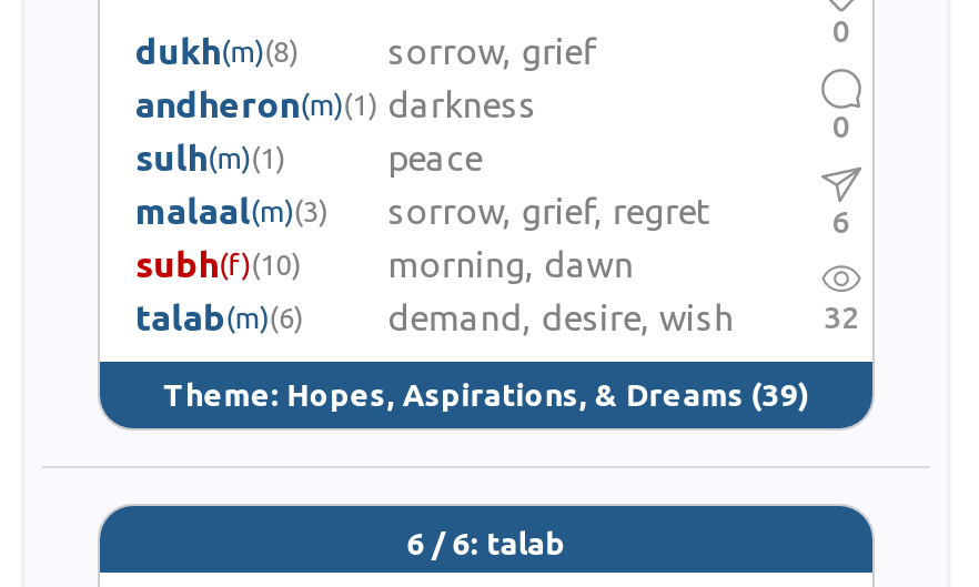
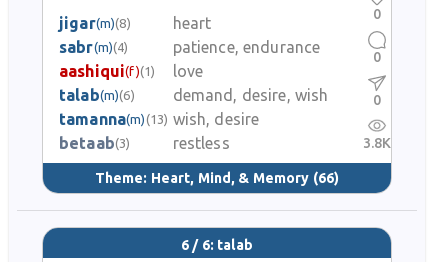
[135,31,710,284] dukh(m)(8) | sorrow, grief | andheron(m)(1) darkness | sulh(m)(1) | peace | malaal(m)(3) | sorrow, grief, regret | subh(f)(10) | morning, dawn -> [59,14,320,80] jigar(m)(8) | heart | sabr(m)(4) | patience, endurance | aashiqui(f)(1) | love
[832,204,850,240] 6 -> [373,92,381,108] 0
moved [135,297,734,337] -> [59,86,328,104]: talab(m)(6) | demand, desire, wish
[823,300,859,335] 32 -> [363,135,391,151] 3.8K
[163,376,809,412] Theme: Hopes, Aspirations, & Dreams (39) -> [59,110,339,185] tamanna(m)(13) wish, desire | betaab(3) | restless | Theme: Heart, Mind, & Memory (66)

